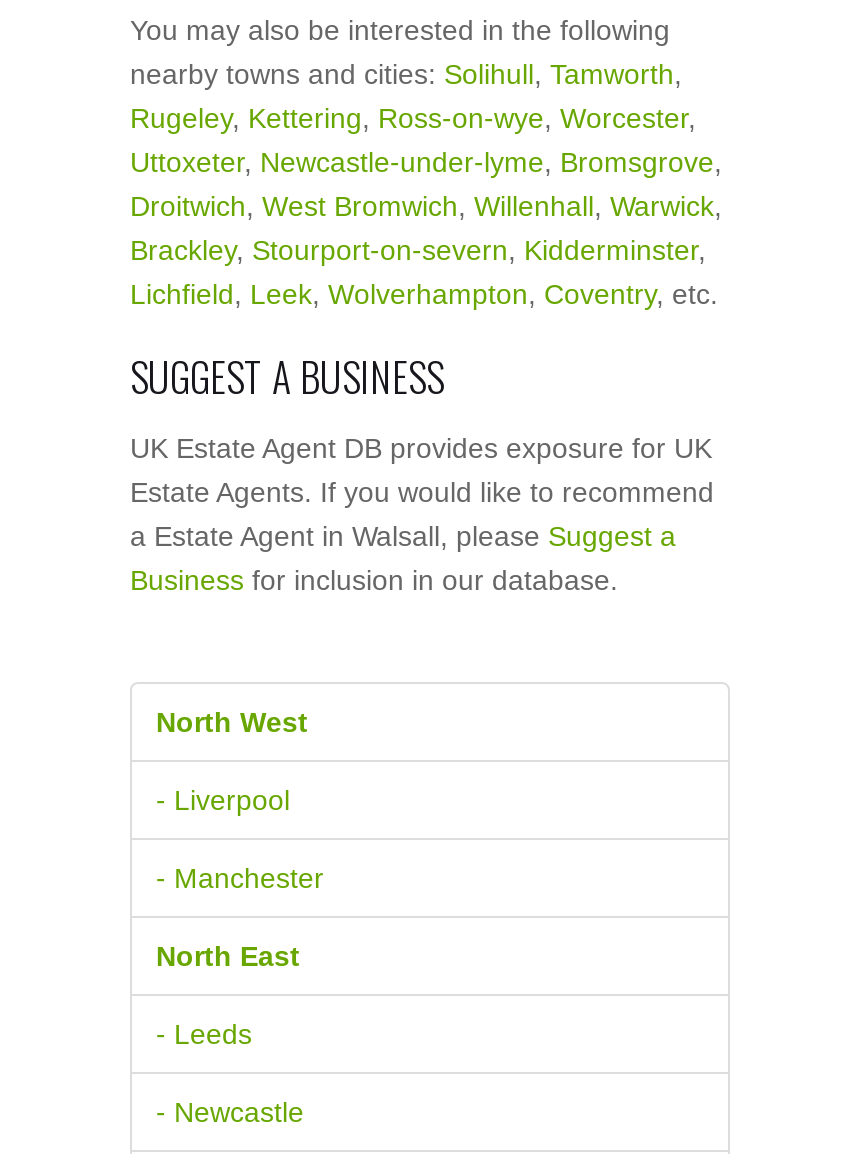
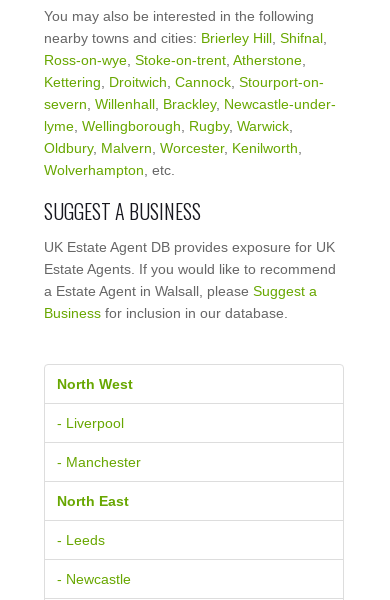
[130,57,722,309] nearby towns and cities: Solihull, Tamworth, | Rugeley, Kettering, Ross-on-wye, Worcester, | Uttoxeter, Newcastle-under-lyme, Bromsgrove, | Droitwich, West Bromwich, Willenhall, Warwick, | Brackley, Stourport-on-severn, Kidderminster, | Lichfield, Leek, Wolverhampton, Coventry, etc. -> [44,30,336,178] nearby towns and cities: Brierley Hill, Shifnal, | Ross-on-wye, Stoke-on-trent, Atherstone, | Kettering, Droitwich, Cannock, Stourport-on- | severn, Willenhall, Brackley, Newcastle-under- | lyme, Wellingborough, Rugby, Warwick, | Oldbury, Malvern, Worcester, Kenilworth, | Wolverhampton, etc.

